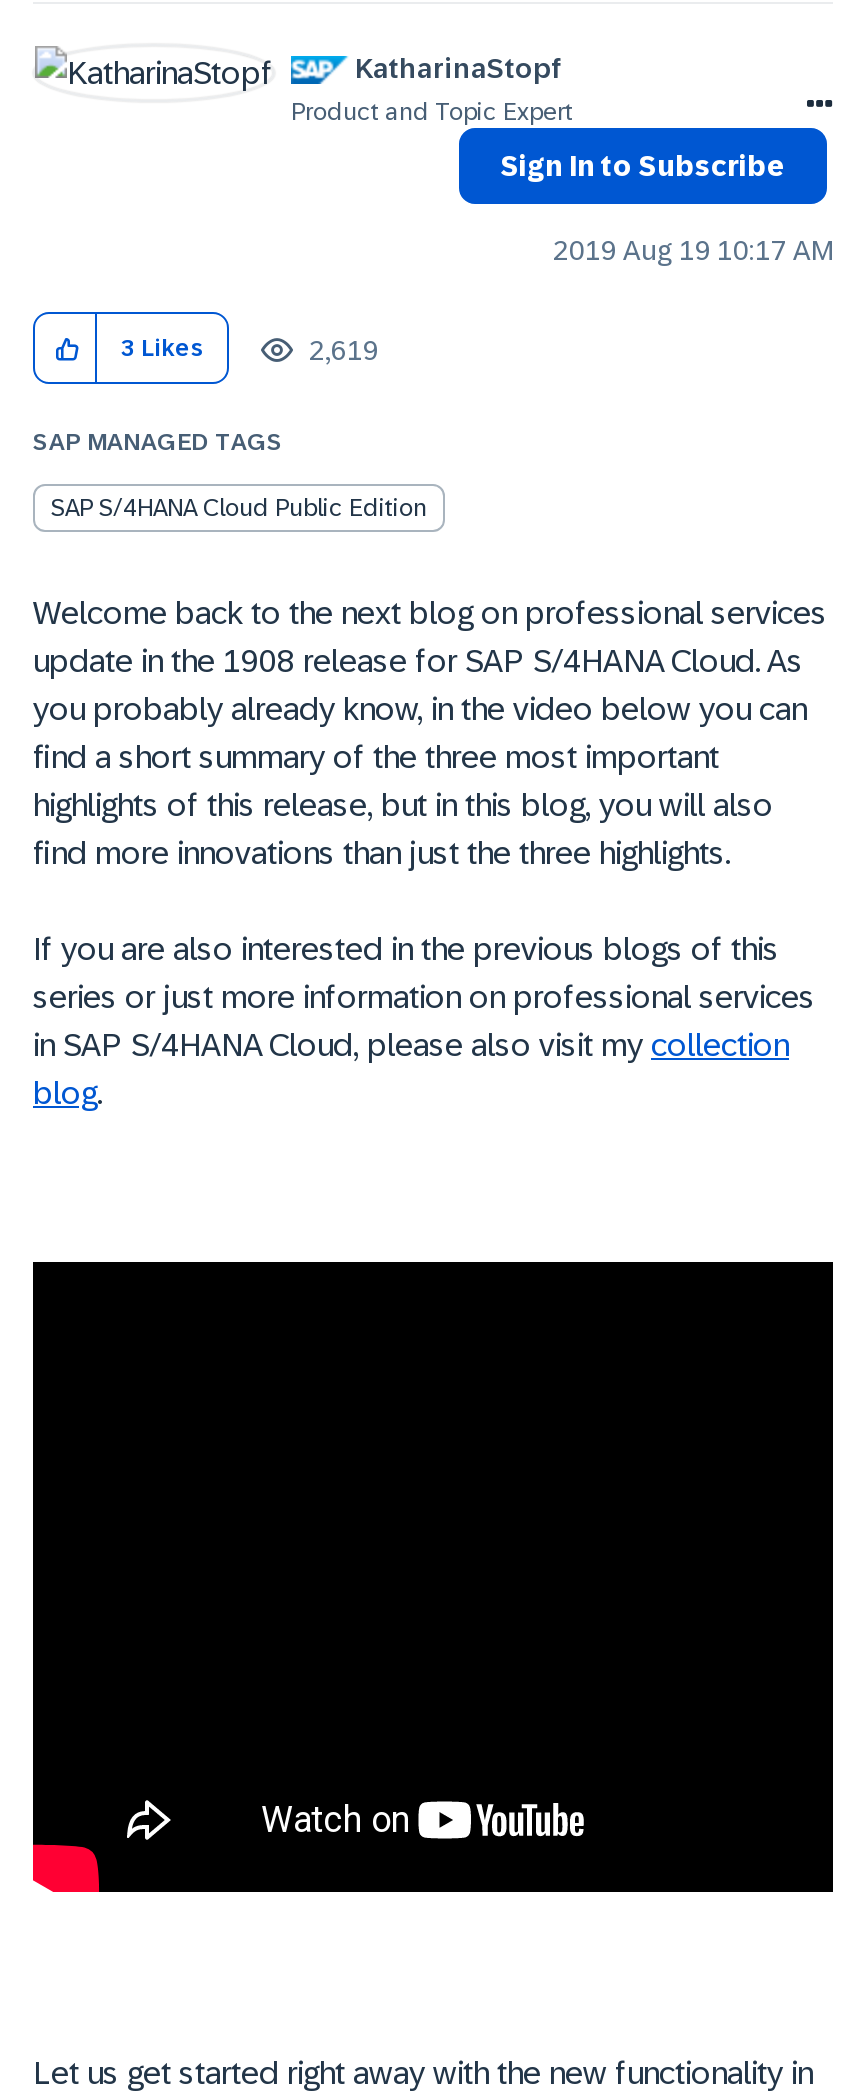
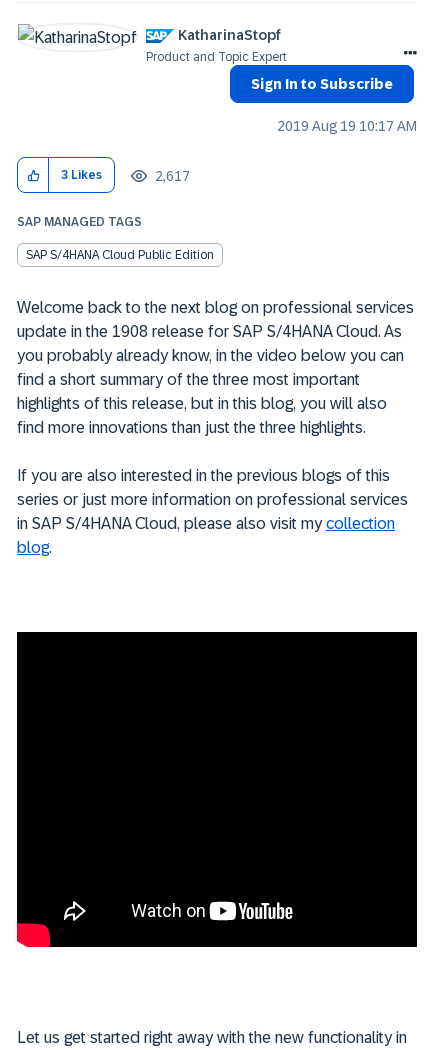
[309,334,379,366] 2,619 -> [155,168,190,184] 2,617

